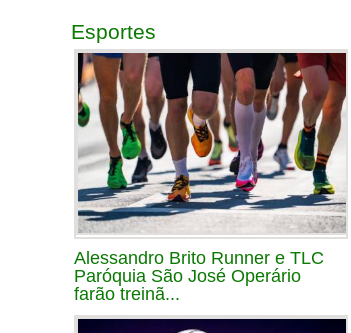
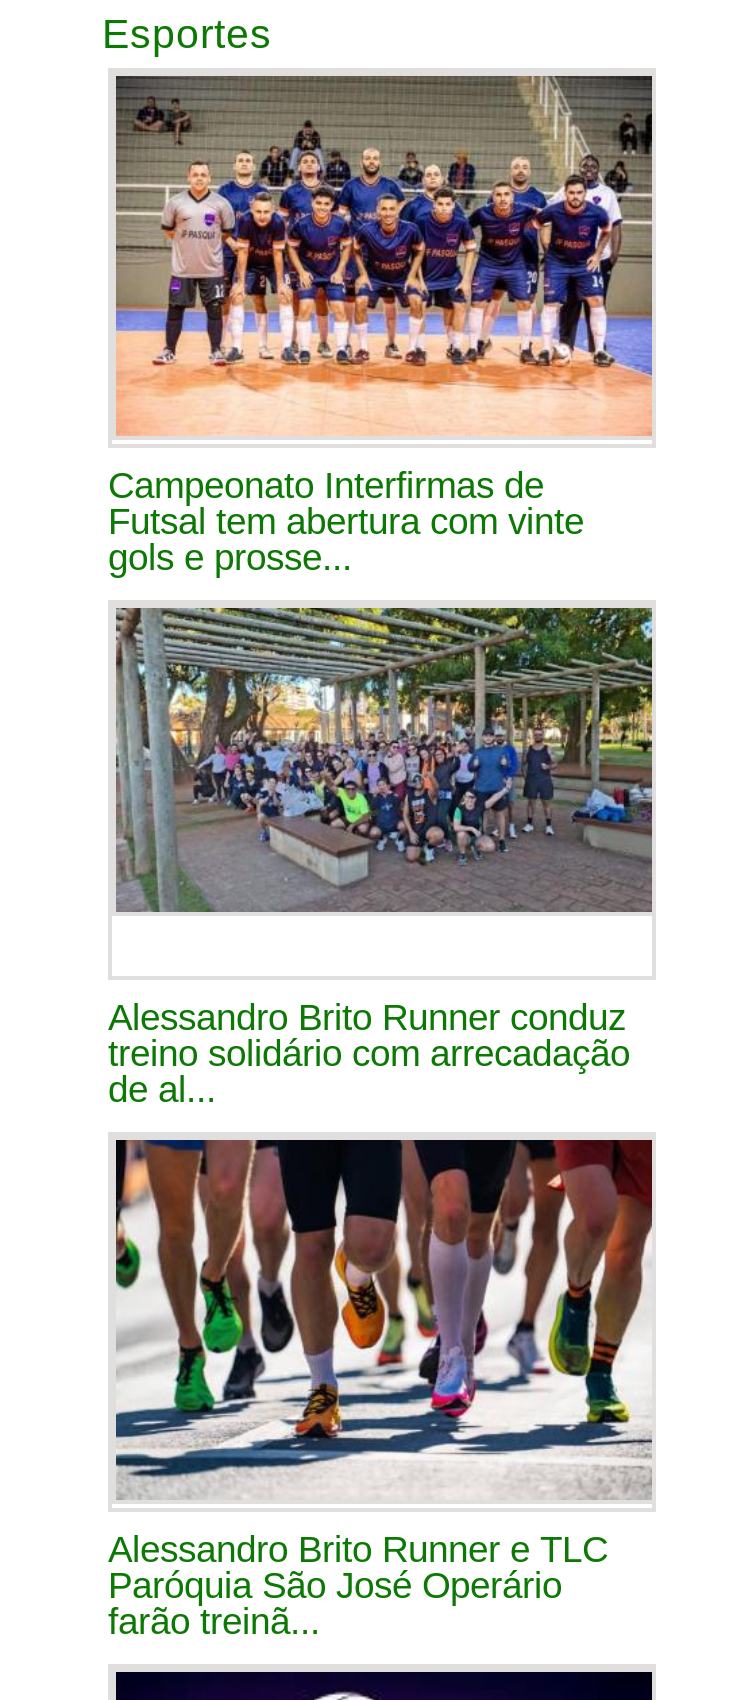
none -> [108,74,654,578] [image] | Campeonato Interfirmas de | Futsal tem abertura com vinte | gols e prosse...
none -> [108,606,654,1110] [image] | Alessandro Brito Runner conduz | treino solidário com arrecadação | de al...

